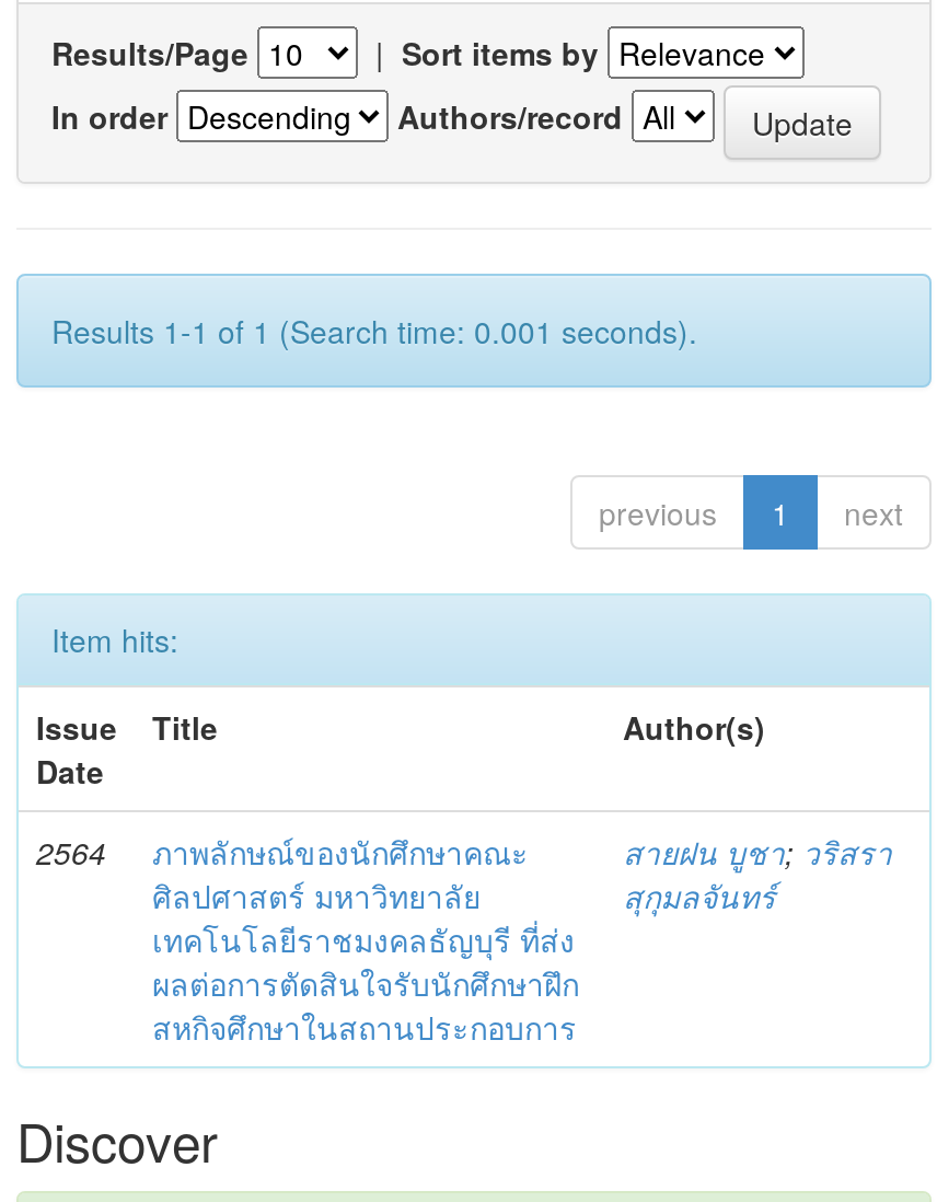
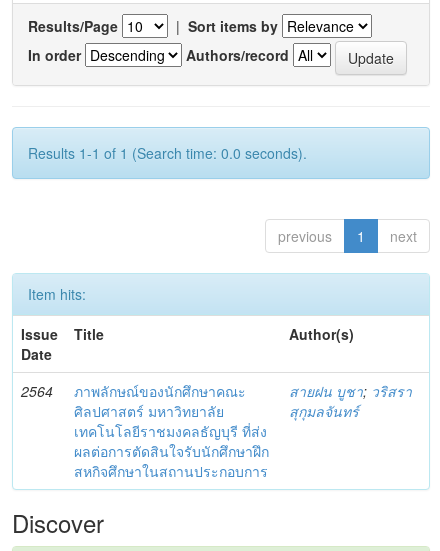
[51,308,697,352] Results 1-1 of 1 (Search time: 0.001 seconds). -> [28,143,307,163] Results 1-1 of 1 (Search time: 0.0 seconds).

